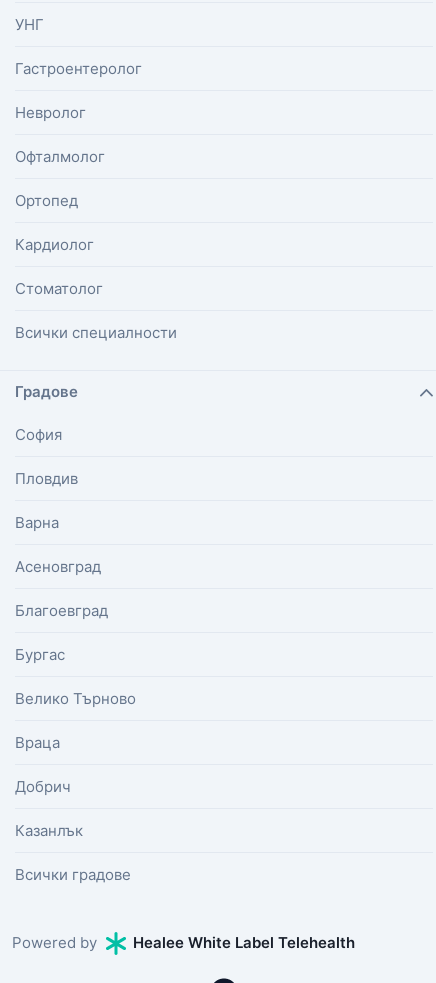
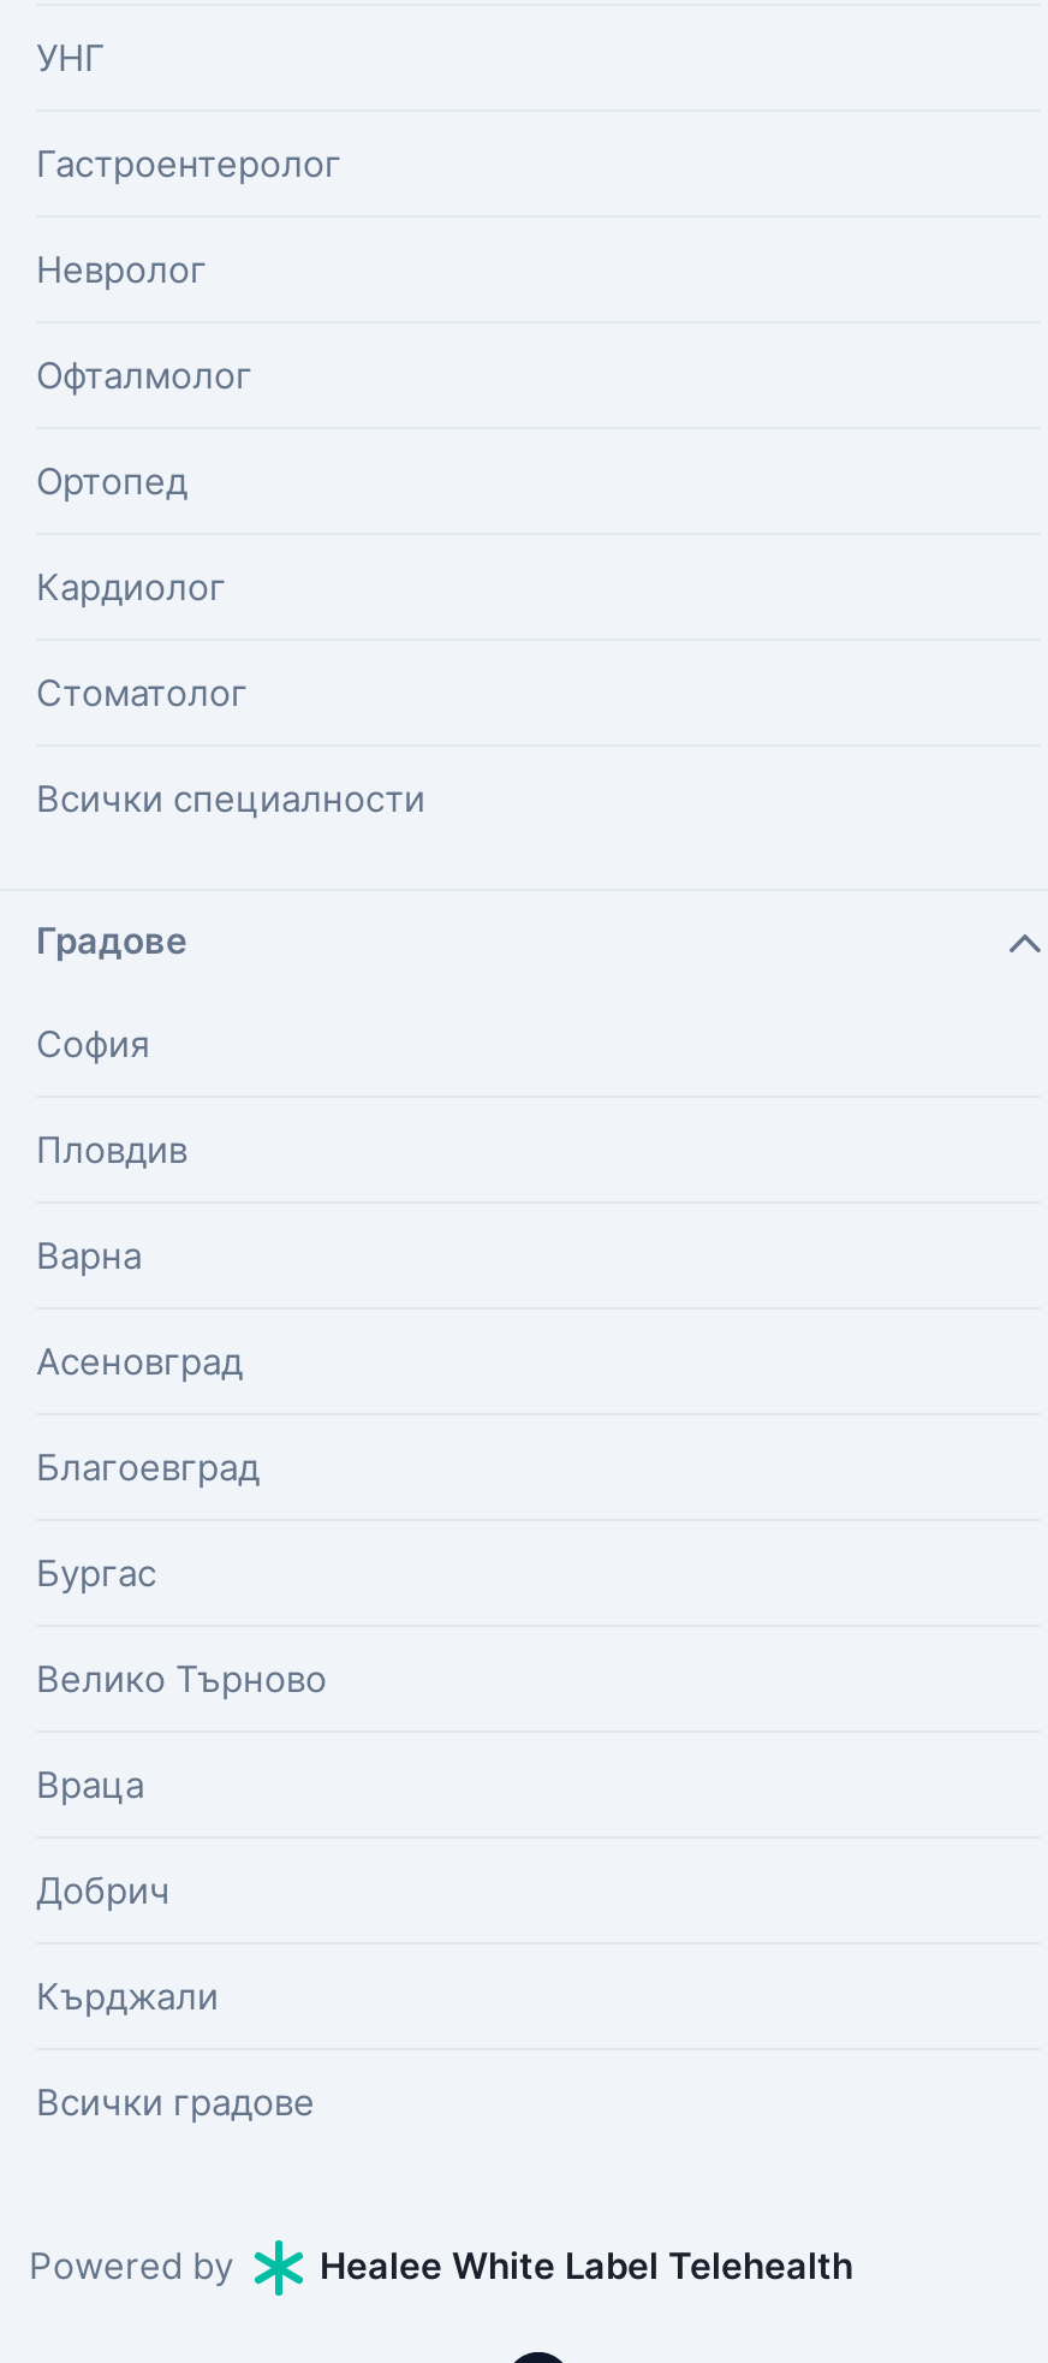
[15,821,83,840] Казанлък -> [36,1974,219,2020] Кърджали

